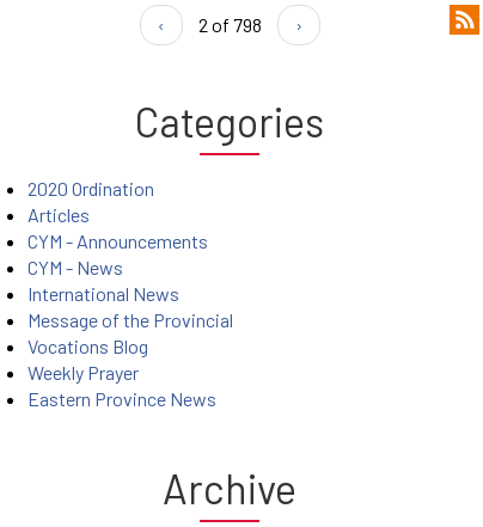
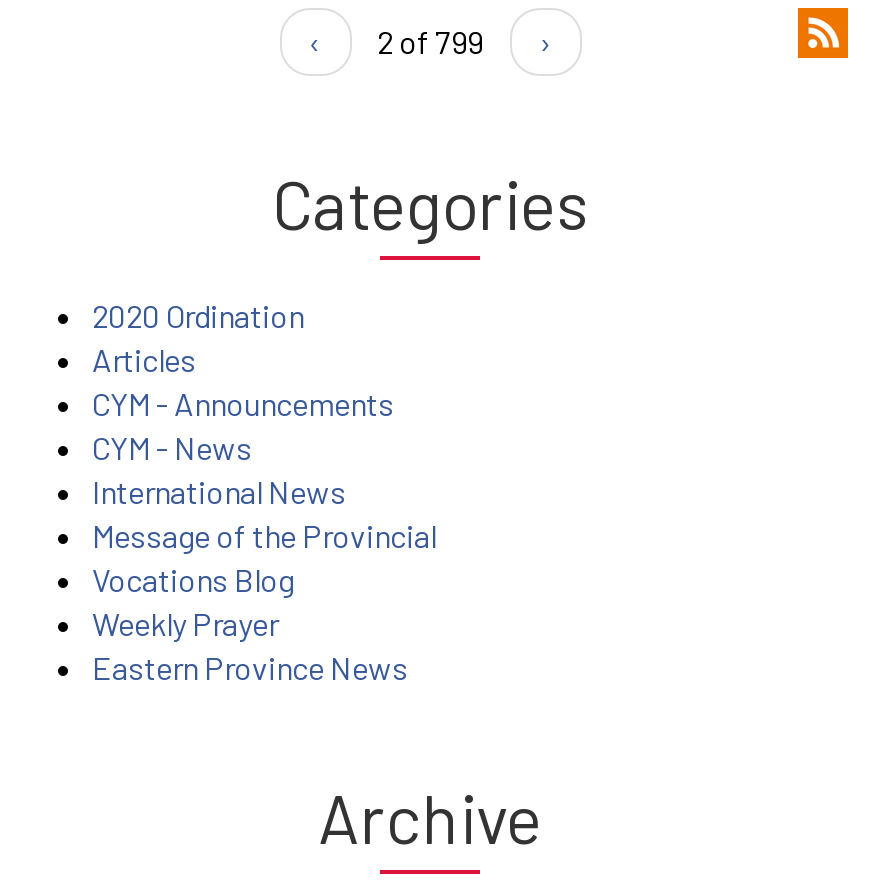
[198,13,261,35] 2 of 798 -> [377,21,483,59] 2 of 799

